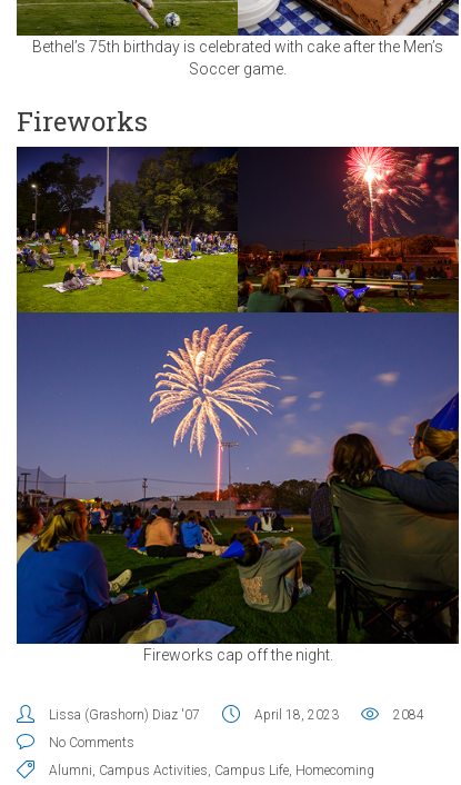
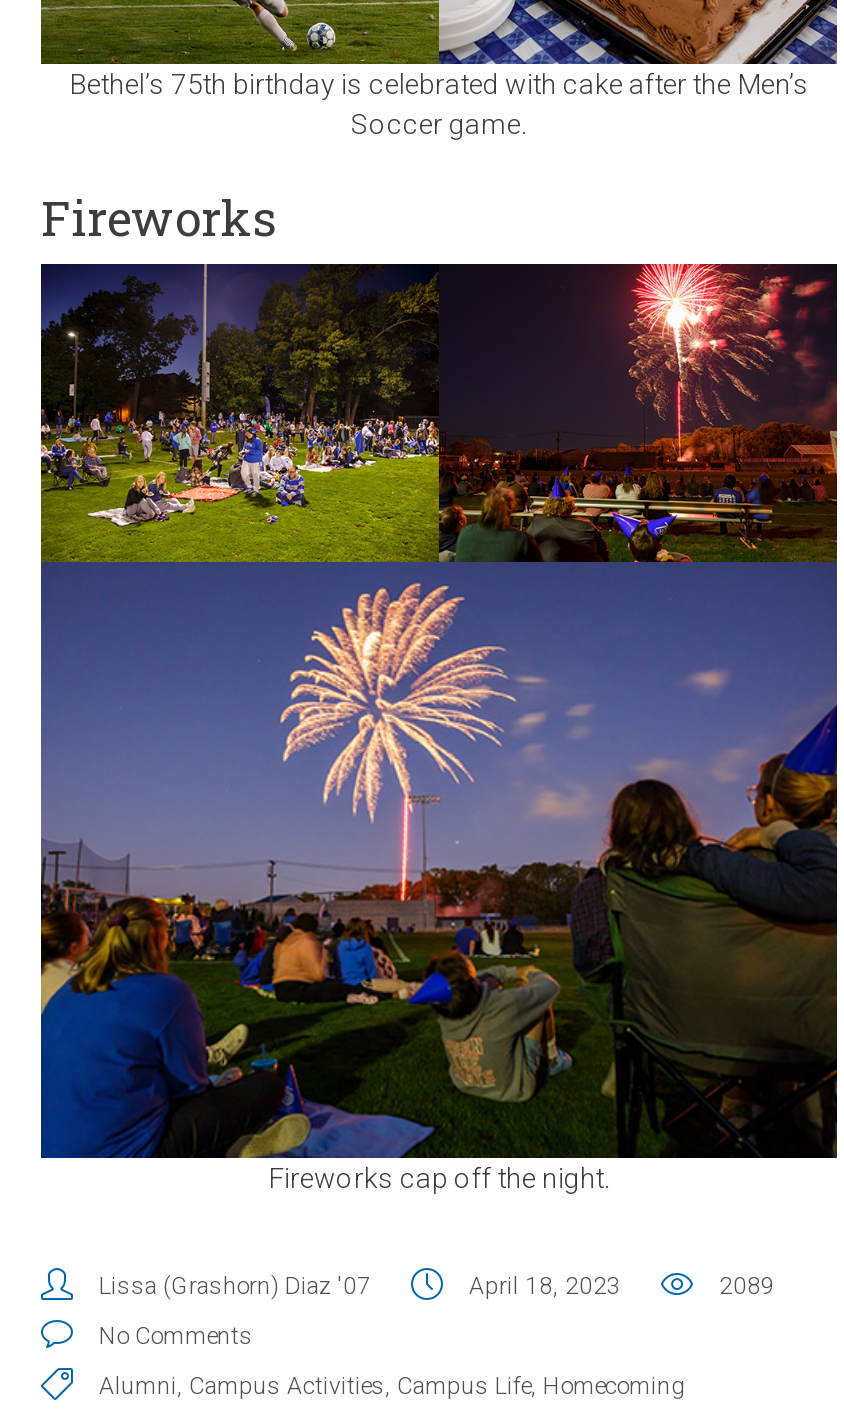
[393,708,424,723] 2084 -> [719,1273,775,1301] 2089

